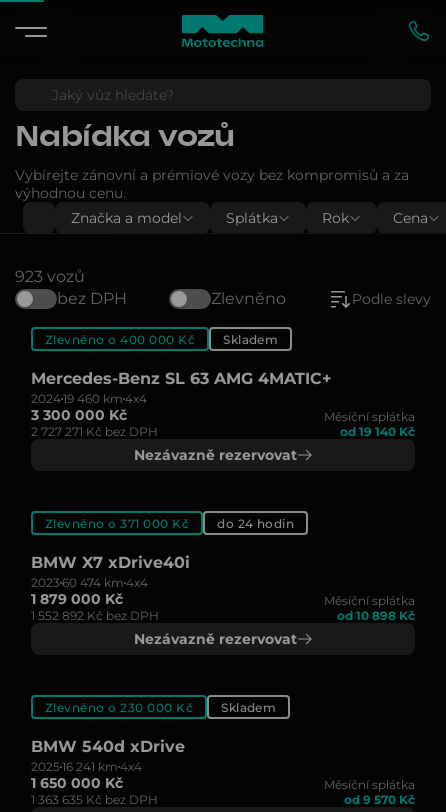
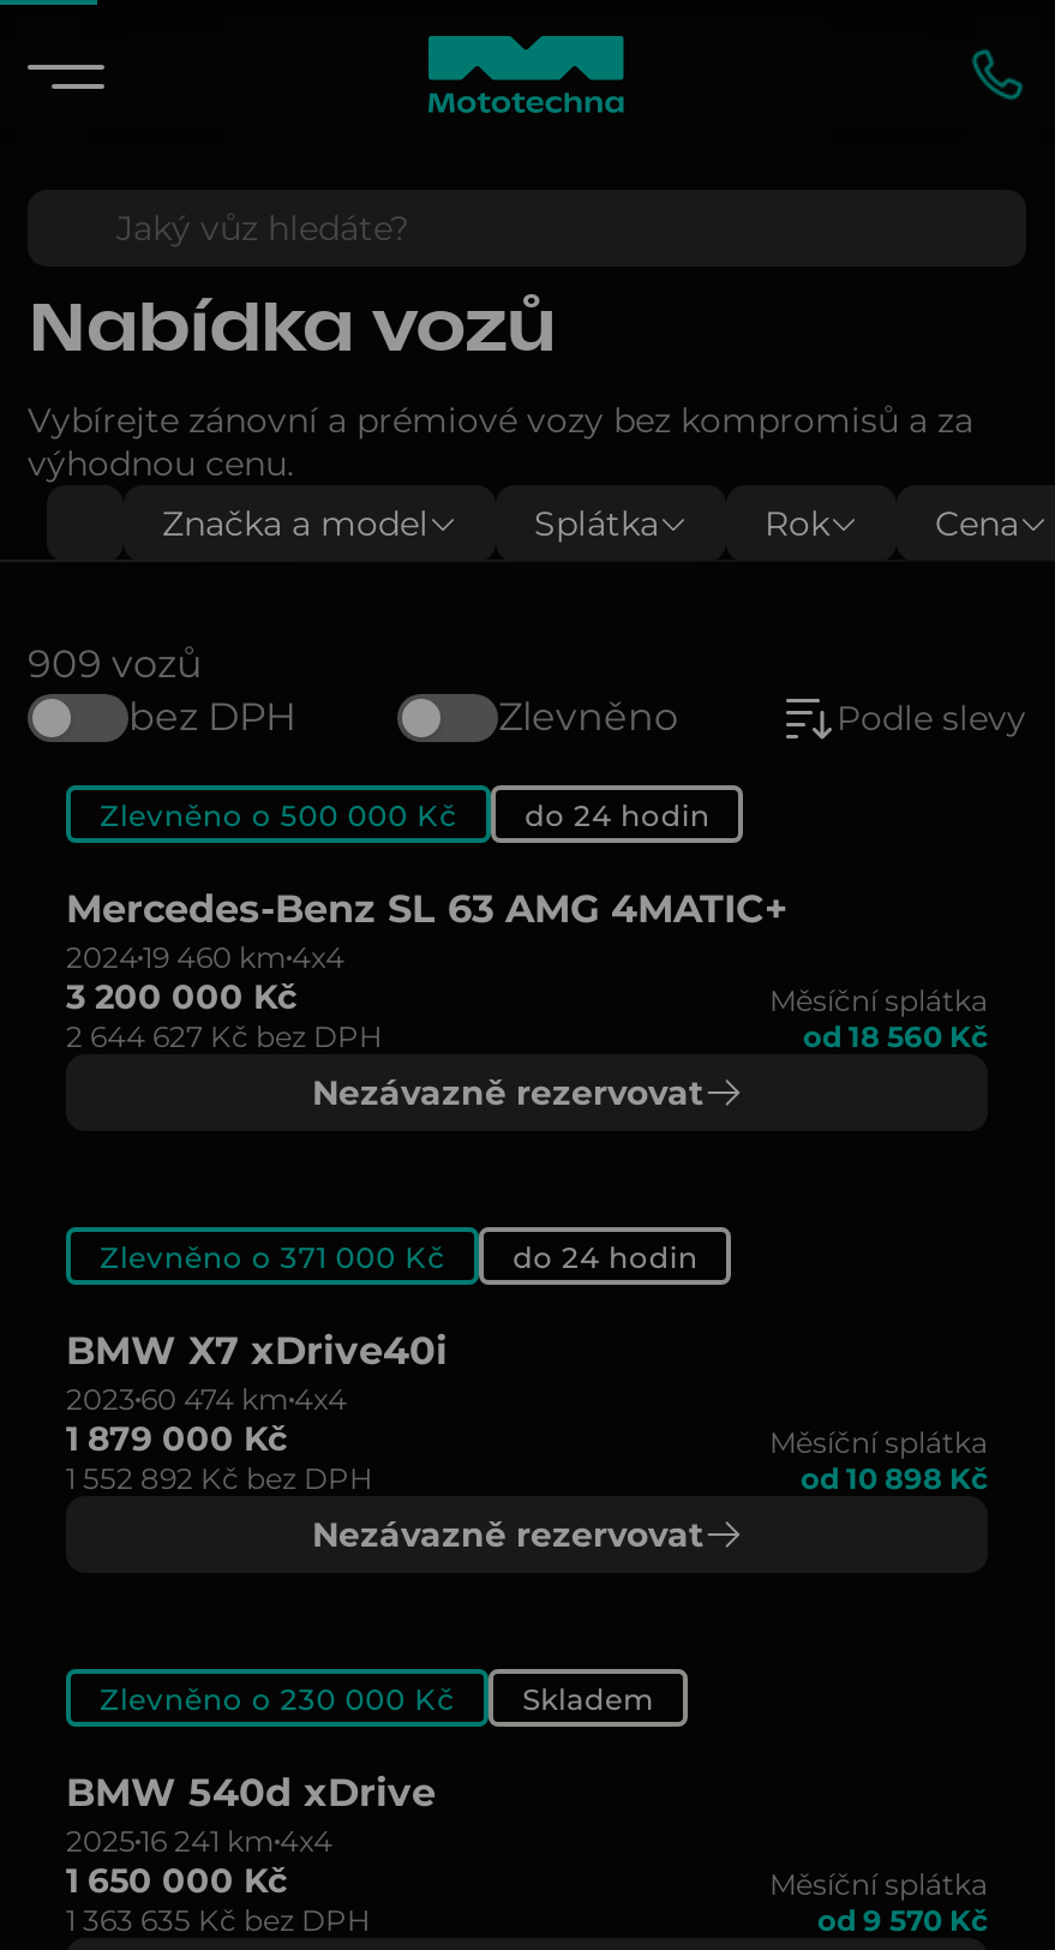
[15,267,85,286] 923 vozů -> [28,641,203,687] 909 vozů
[45,331,278,346] Zlevněno o 400 000 Kč | Skladem -> [100,796,710,832] Zlevněno o 500 000 Kč | do 24 hodin
[31,406,127,424] 3 300 000 Kč -> [66,975,296,1018] 3 200 000 Kč
[31,424,158,439] 2 727 271 Kč bez DPH -> [66,1018,383,1054] 2 644 627 Kč bez DPH
[340,424,415,439] od 19 140 Kč -> [803,1018,988,1054] od 18 560 Kč

